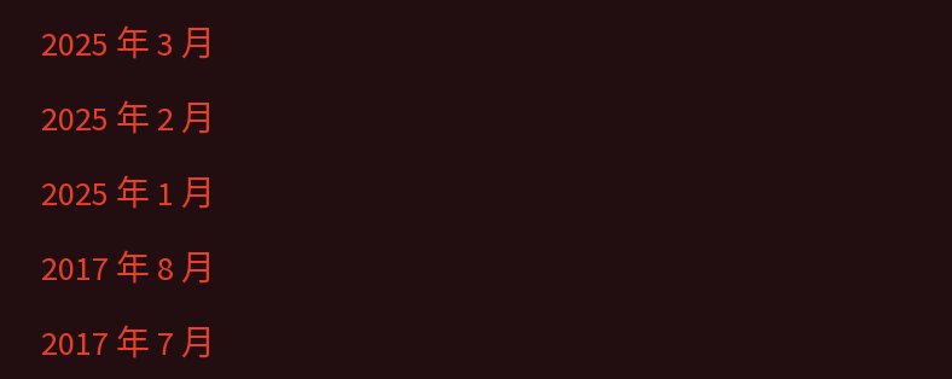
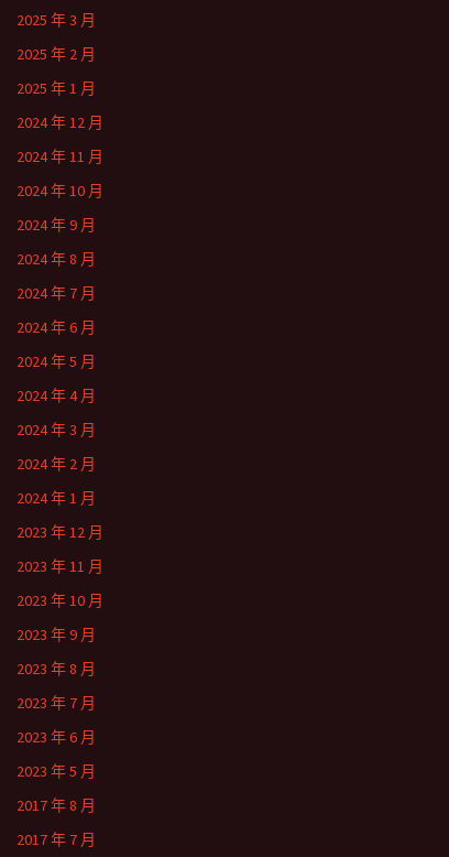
none -> [17,112,103,781] 2024 年 12 月 | 2024 年 11 月 | 2024 年 10 月 | 2024 年 9 月 | 2024 年 8 月 | 2024 年 7 月 | 2024 年 6 月 | 2024 年 5 月 | 2024 年 4 月 | 2024 年 3 月 | 2024 年 2 月 | 2024 年 1 月 | 2023 年 12 月 | 2023 年 11 月 | 2023 年 10 月 | 2023 年 9 月 | 2023 年 8 月 | 2023 年 7 月 | 2023 年 6 月 | 2023 年 5 月

